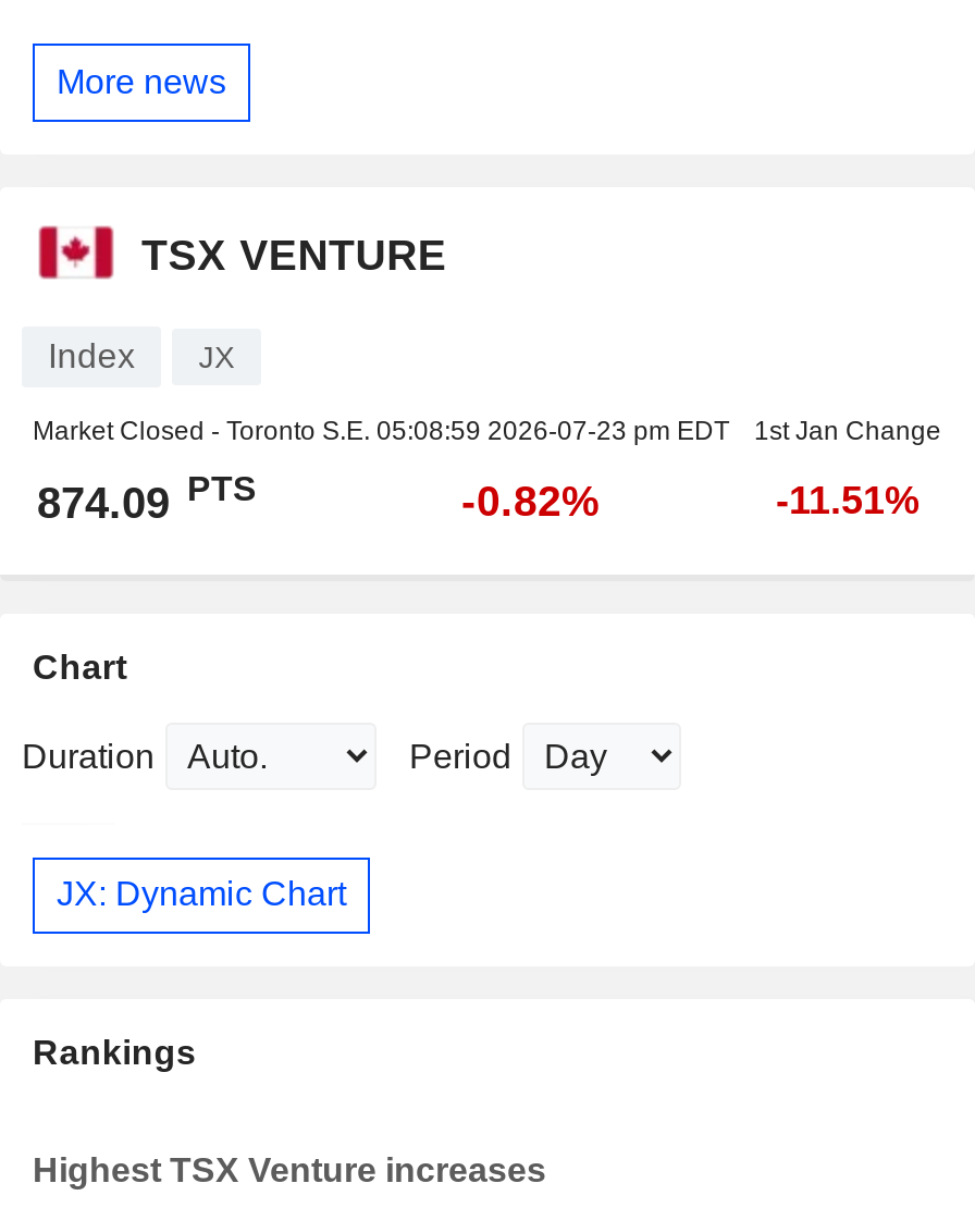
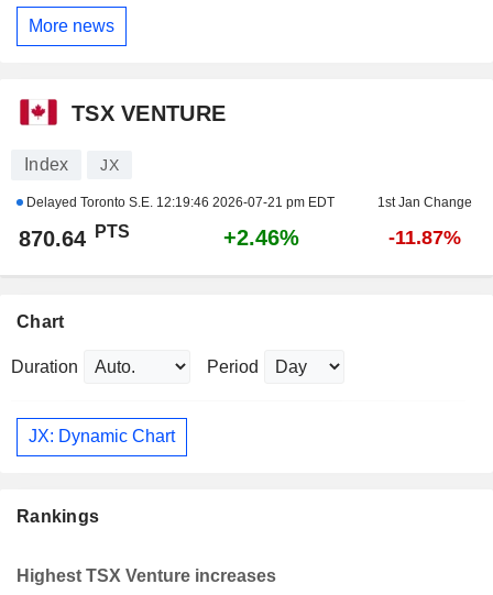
[33,415,729,445] Market Closed - Toronto S.E. 05:08:59 2026-07-23 pm EDT -> [23,194,335,210] Delayed Toronto S.E. 12:19:46 2026-07-21 pm EDT
[37,470,257,526] 874.09 PTS -> [19,222,130,250] 870.64 PTS
[461,476,601,524] -0.82% -> [223,225,299,249] +2.46%
[776,478,920,522] -11.51% -> [388,226,461,248] -11.87%

